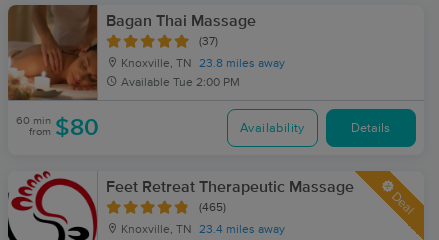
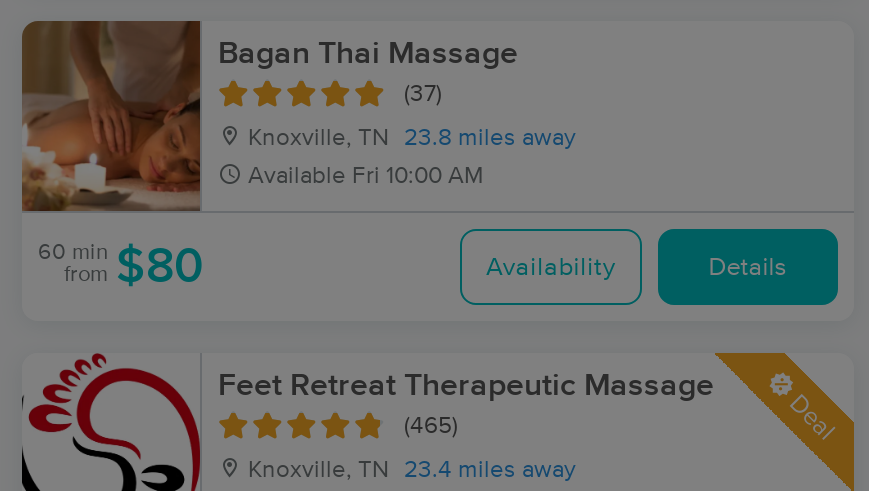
[121,77,240,89] Available Tue 2:00 PM -> [248,165,484,189] Available Fri 10:00 AM

